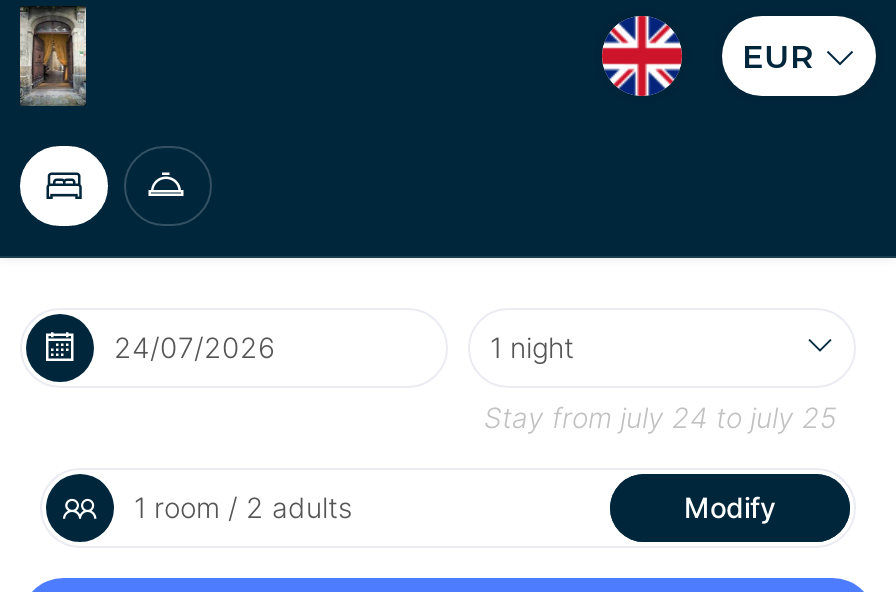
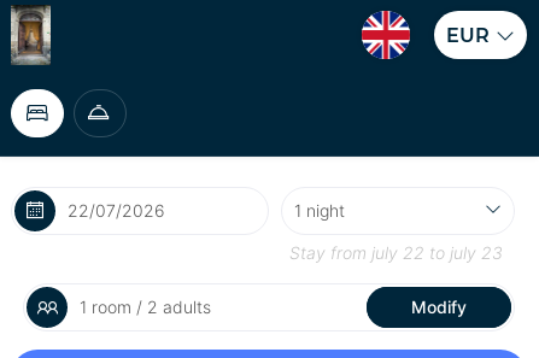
[484,400,836,434] Stay from july 24 to july 25 -> [289,242,503,263] Stay from july 22 to july 23

